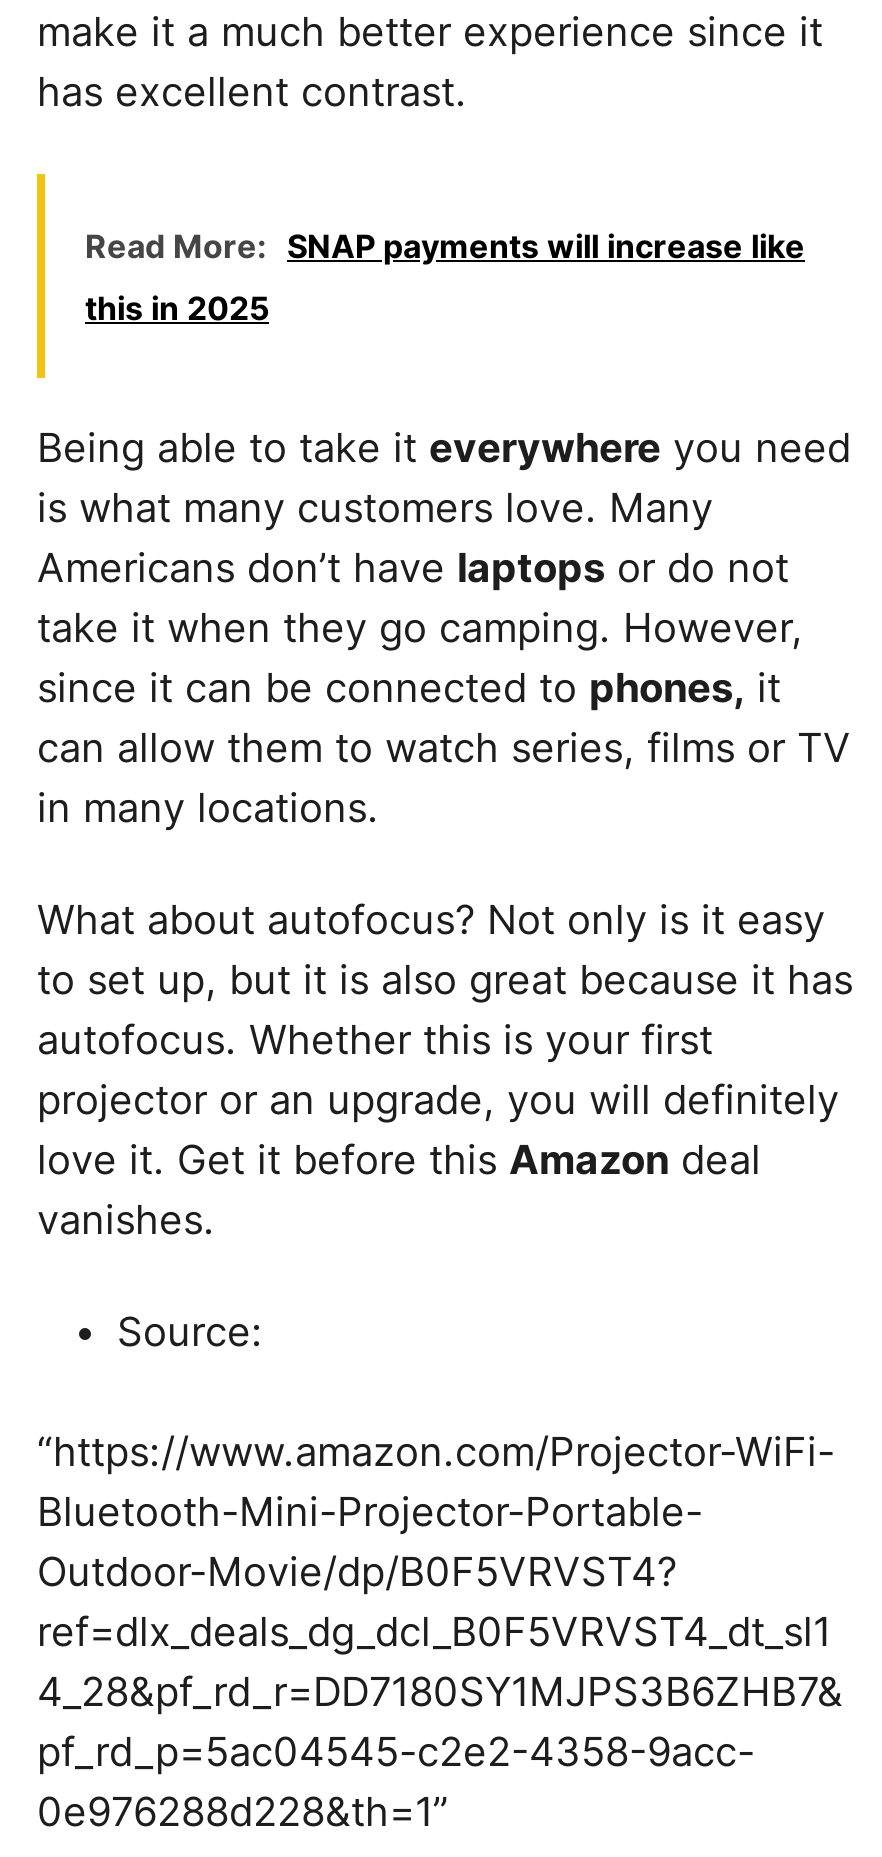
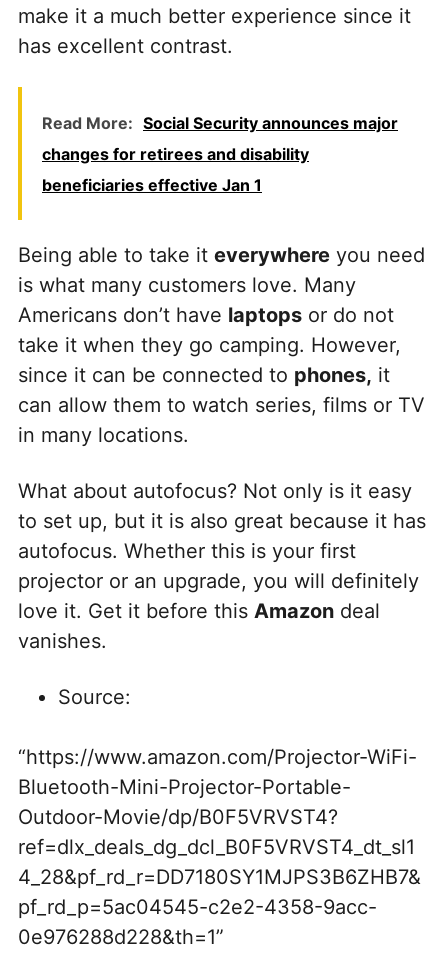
[85,225,805,327] Read More: SNAP payments will increase like | this in 2025 -> [42,113,398,195] Read More: Social Security announces major | changes for retirees and disability | beneficiaries effective Jan 1

